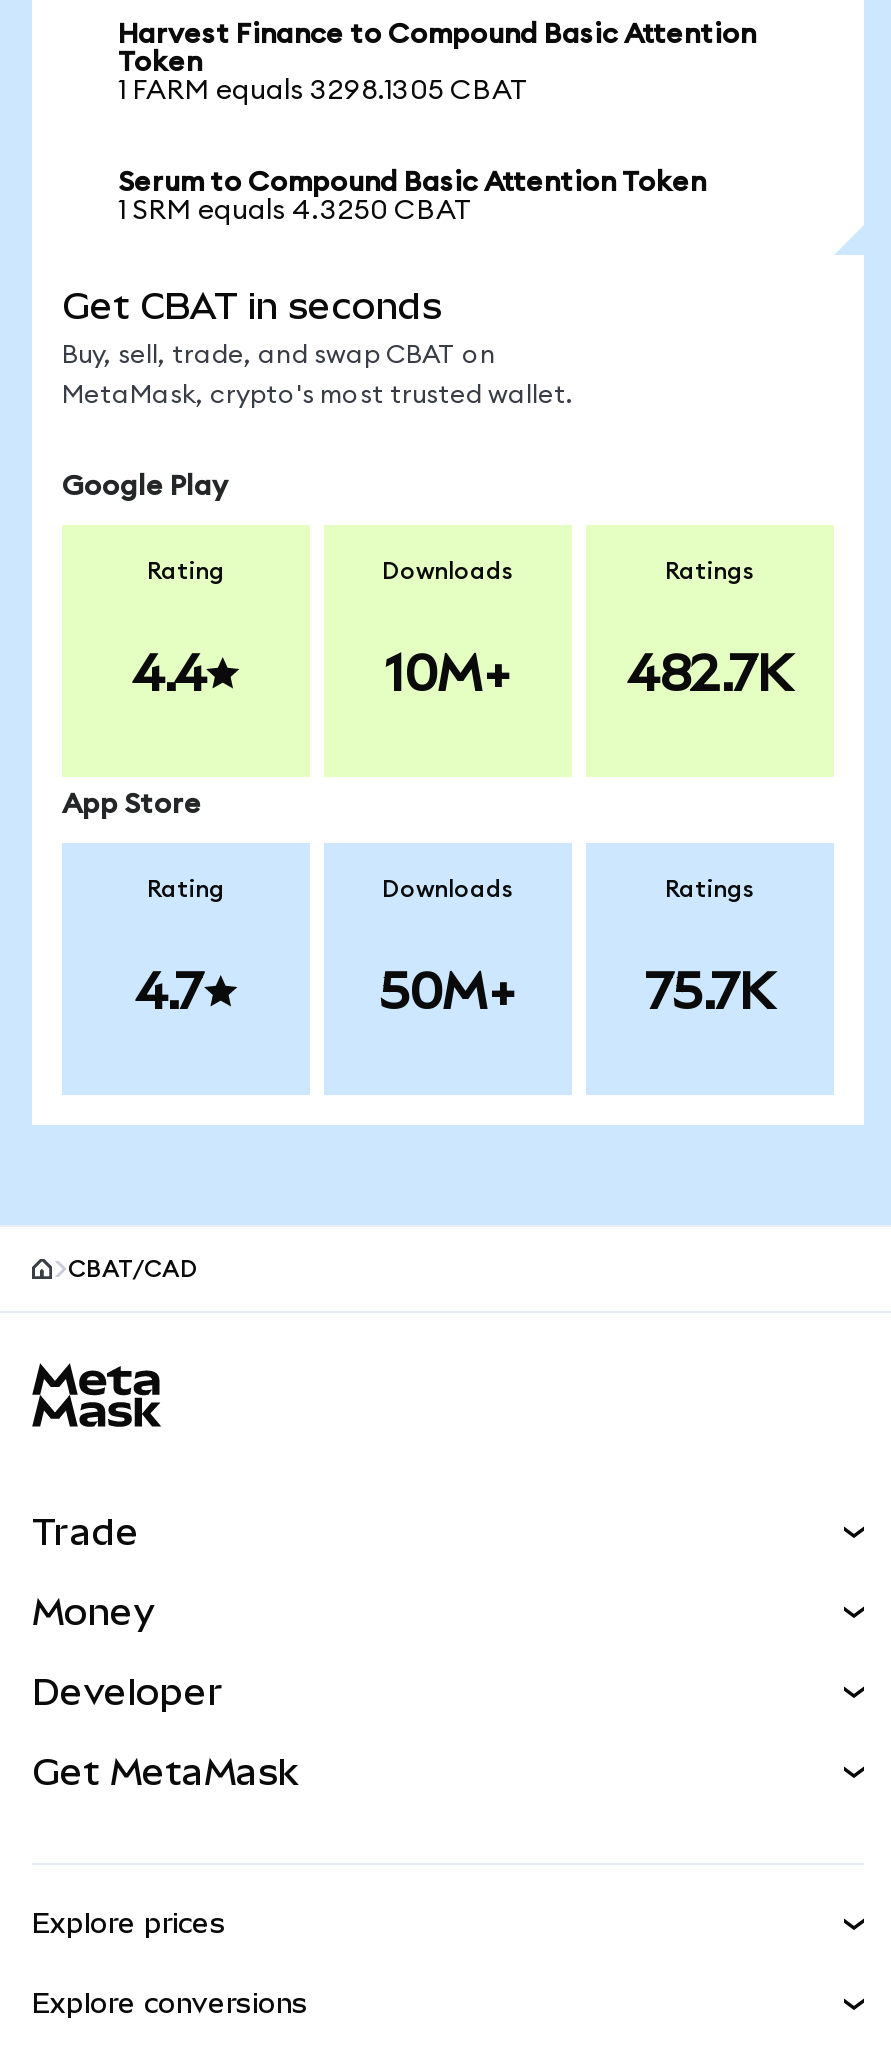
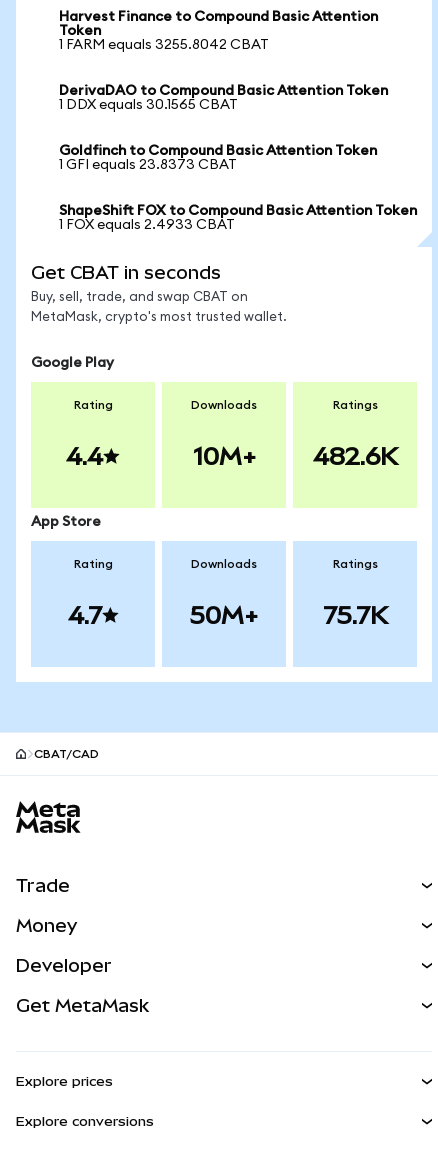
[118,77,706,225] 1 FARM equals 3298.1305 CBAT | Serum to Compound Basic Attention Token | 1 SRM equals 4.3250 CBAT -> [59,38,417,232] 1 FARM equals 3255.8042 CBAT | DerivaDAO to Compound Basic Attention Token | 1 DDX equals 30.1565 CBAT | Goldfinch to Compound Basic Attention Token | 1 GFI equals 23.8373 CBAT | ShapeShift FOX to Compound Basic Attention Token | 1 FOX equals 2.4933 CBAT
[627,645,793,701] 482.7K -> [312,442,397,470] 482.6K

